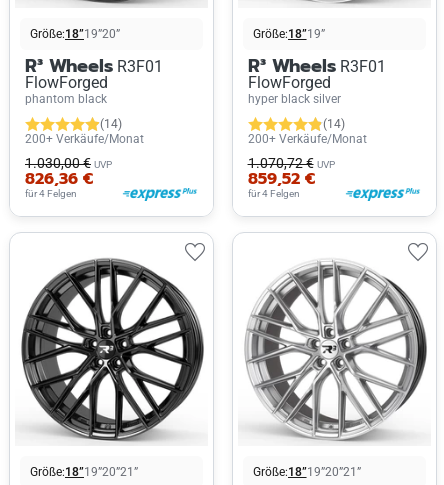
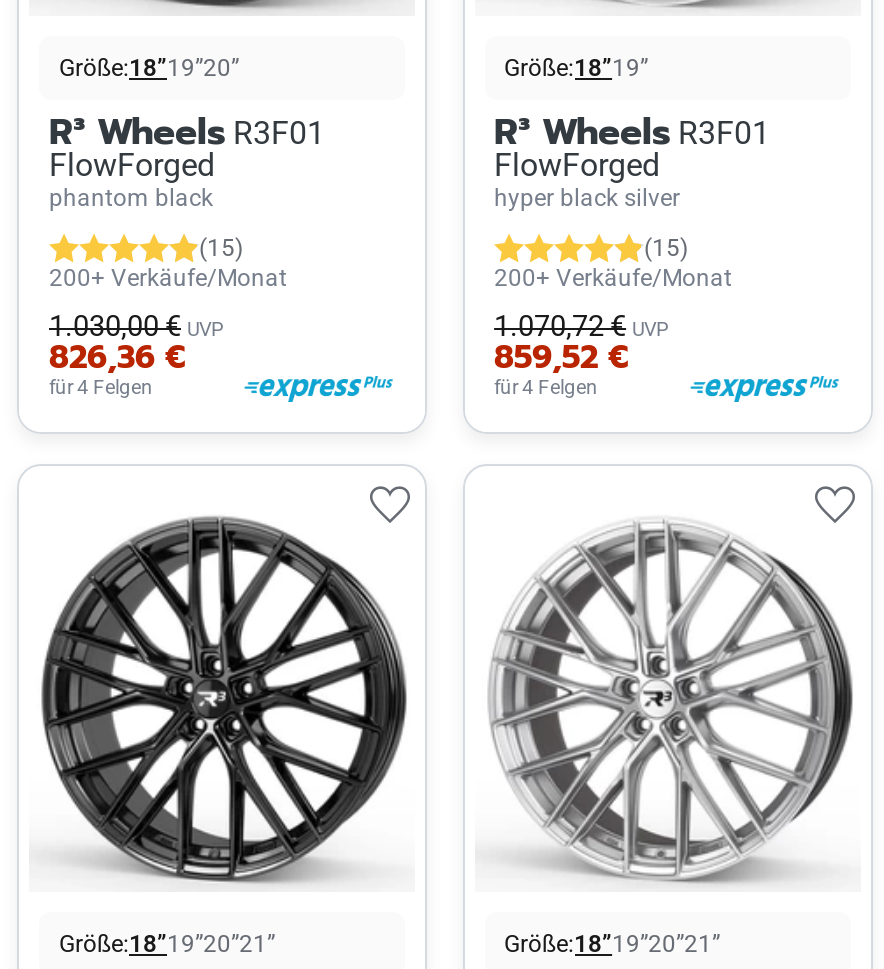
[100,117,122,131] (14) -> [199,234,243,262] (15)
[322,117,344,131] (14) -> [644,234,688,262] (15)

